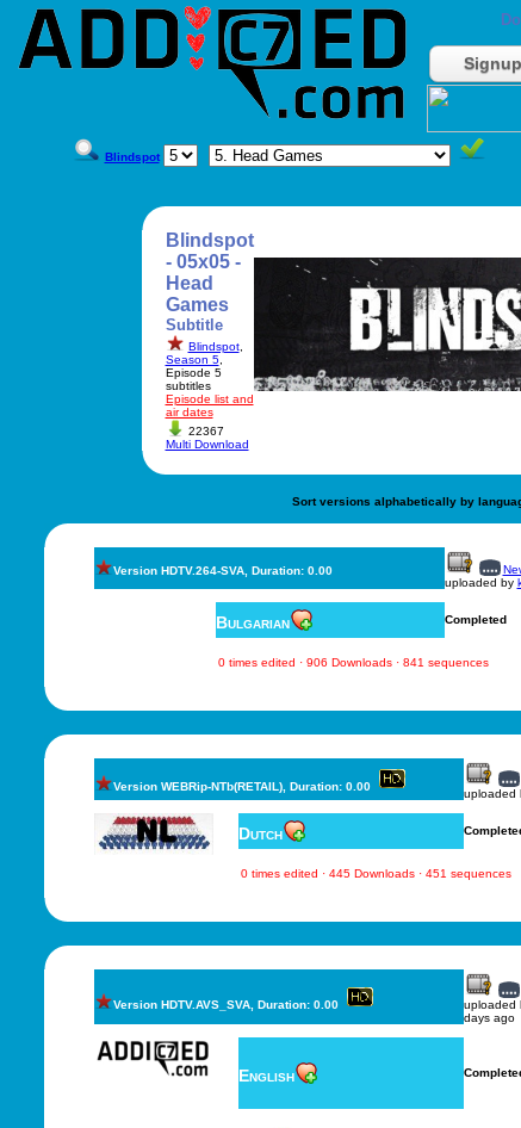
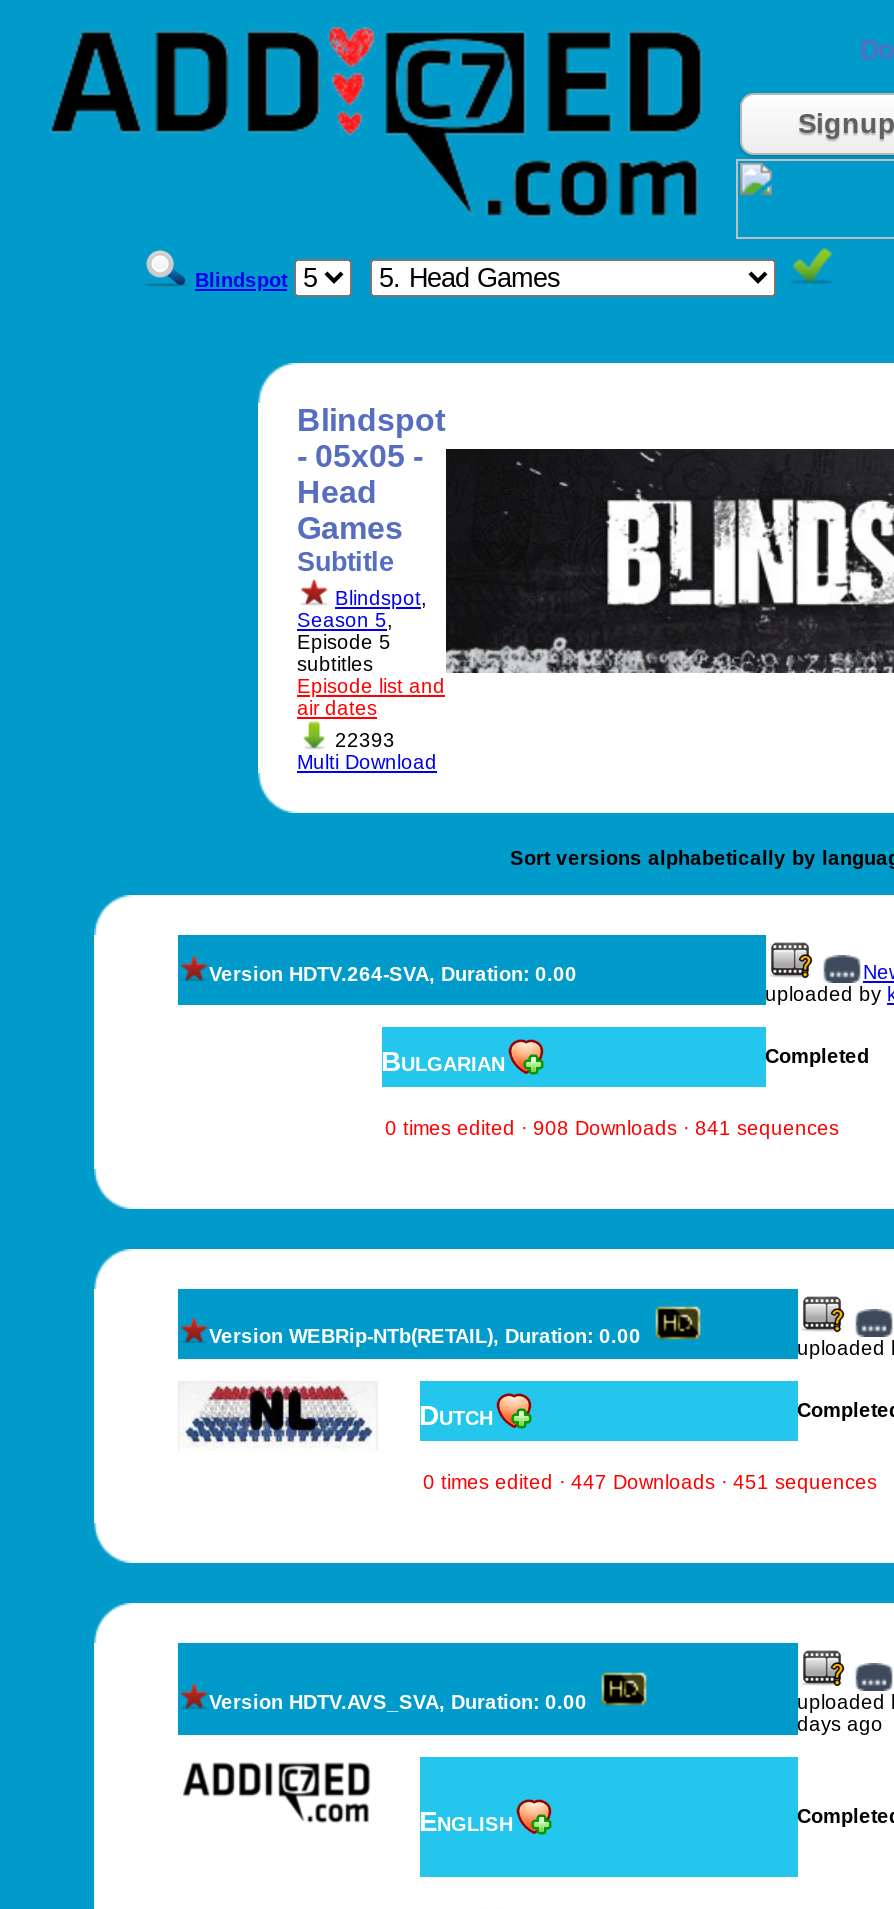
[184,424,224,438] 22367 -> [329,729,395,751] 22393
[218,656,488,669] 0 times edited · 906 Downloads · 841 sequences -> [385,1117,839,1139] 0 times edited · 908 Downloads · 841 sequences
[240,867,511,880] 0 times edited · 445 Downloads · 451 sequences -> [423,1471,877,1493] 0 times edited · 447 Downloads · 451 sequences

